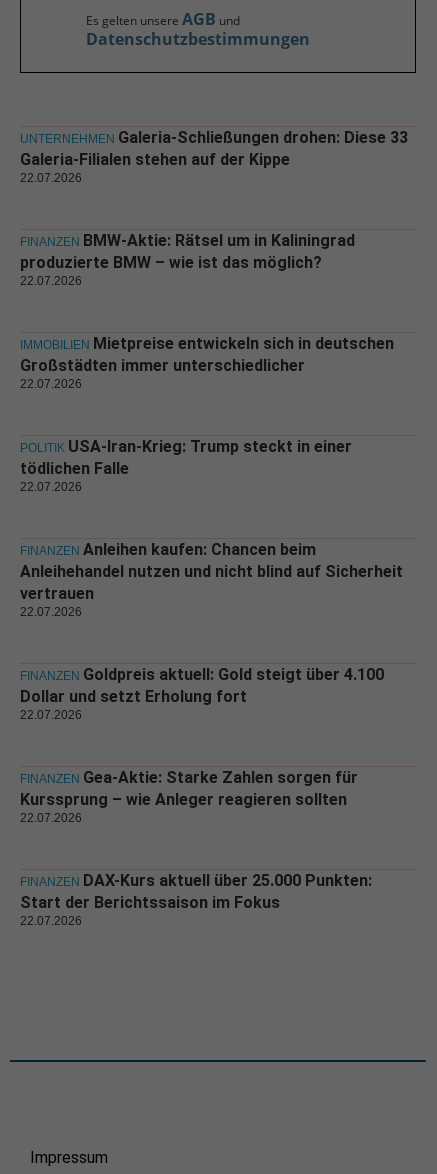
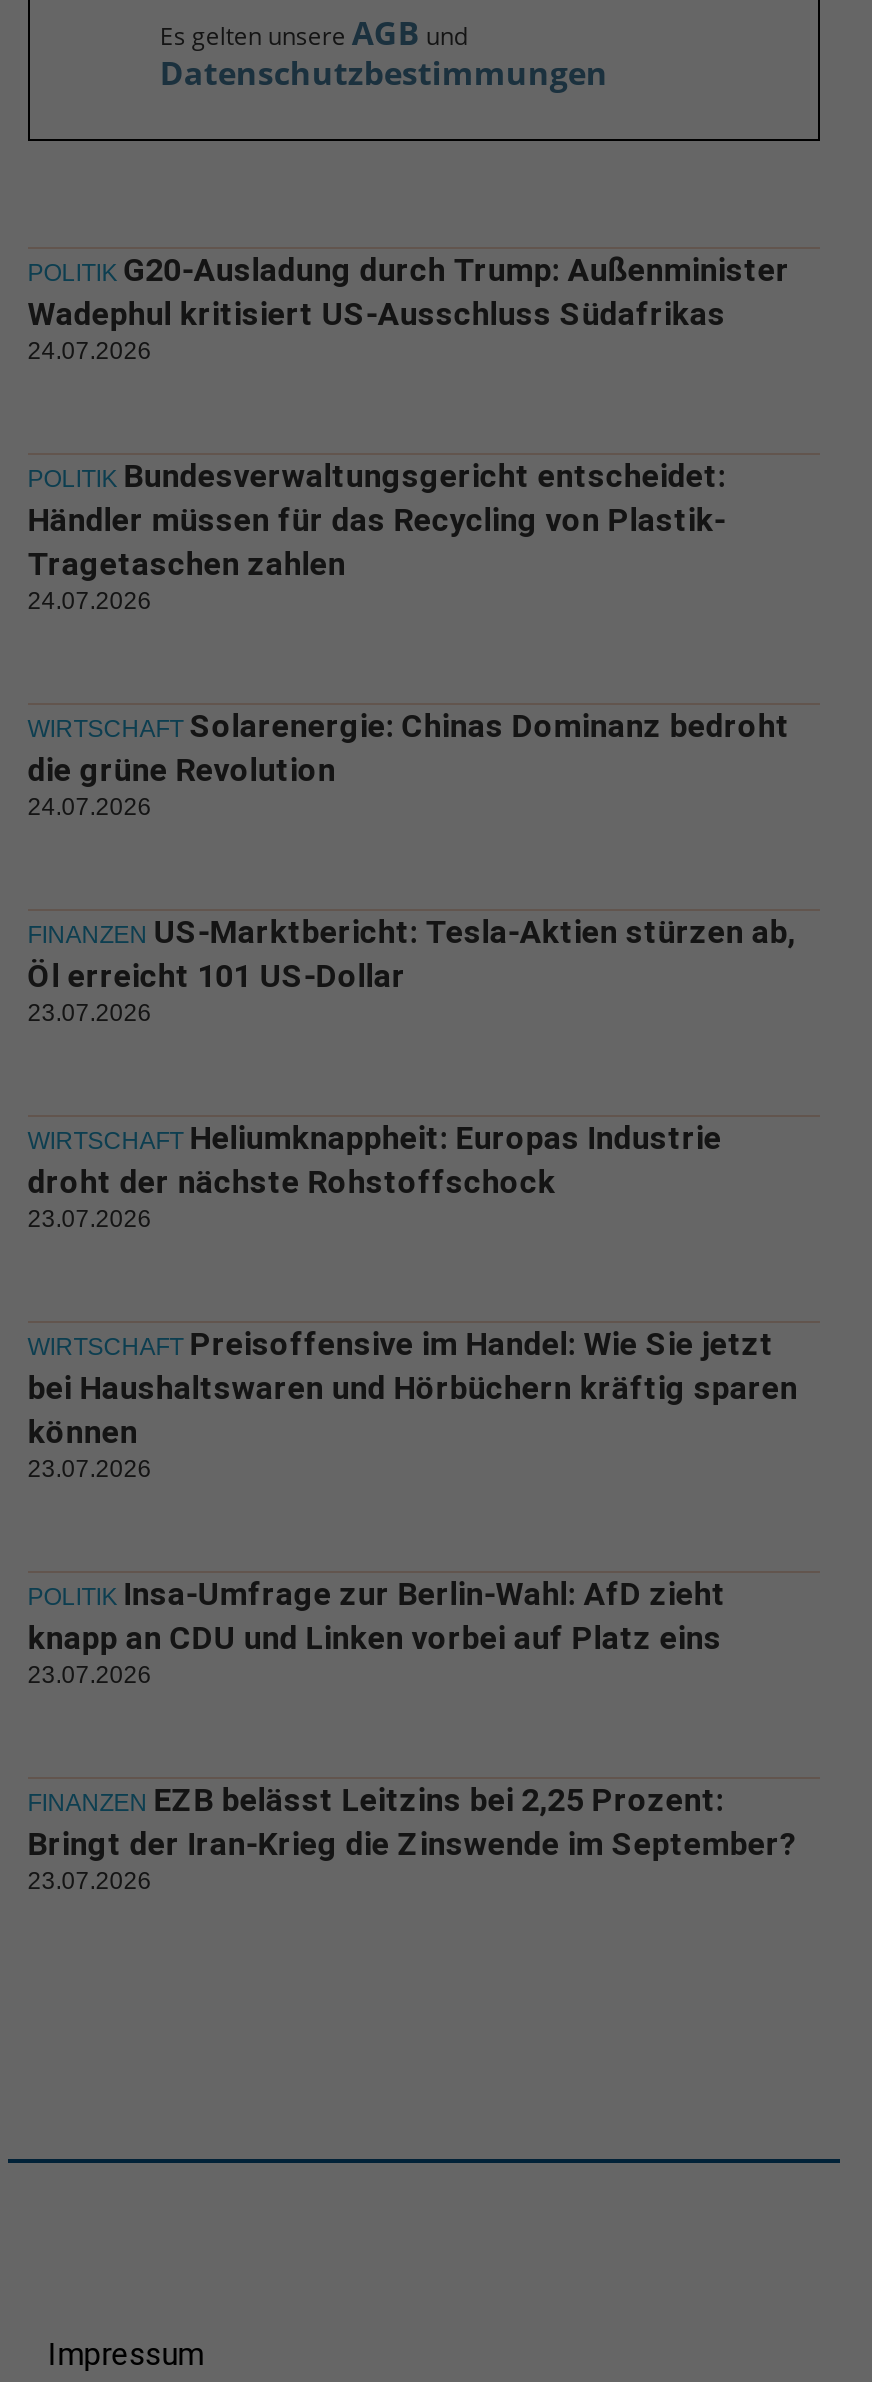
[20,128,408,185] UNTERNEHMEN Galeria-Schließungen drohen: Diese 33 | Galeria-Filialen stehen auf der Kippe | 22.07.2026 -> [27,251,789,365] POLITIK G20-Ausladung durch Trump: Außenminister | Wadephul kritisiert US-Ausschluss Südafrikas | 24.07.2026
[20,231,355,288] FINANZEN BMW-Aktie: Rätsel um in Kaliningrad | produzierte BMW – wie ist das möglich? | 22.07.2026 -> [27,457,725,615] POLITIK Bundesverwaltungsgericht entscheidet: | Händler müssen für das Recycling von Plastik- | Tragetaschen zahlen | 24.07.2026
[20,334,394,391] IMMOBILIEN Mietpreise entwickeln sich in deutschen | Großstädten immer unterschiedlicher | 22.07.2026 -> [27,707,789,821] WIRTSCHAFT Solarenergie: Chinas Dominanz bedroht | die grüne Revolution | 24.07.2026
[20,437,352,494] POLITIK USA-Iran-Krieg: Trump steckt in einer | tödlichen Falle | 22.07.2026 -> [27,913,795,1027] FINANZEN US-Marktbericht: Tesla-Aktien stürzen ab, | Öl erreicht 101 US-Dollar | 23.07.2026
[20,540,403,619] FINANZEN Anleihen kaufen: Chancen beim | Anleihehandel nutzen und nicht blind auf Sicherheit | vertrauen | 22.07.2026 -> [27,1119,721,1233] WIRTSCHAFT Heliumknappheit: Europas Industrie | droht der nächste Rohstoffschock | 23.07.2026
[20,665,384,722] FINANZEN Goldpreis aktuell: Gold steigt über 4.100 | Dollar und setzt Erholung fort | 22.07.2026 -> [27,1325,797,1483] WIRTSCHAFT Preisoffensive im Handel: Wie Sie jetzt | bei Haushaltswaren und Hörbüchern kräftig sparen | können | 23.07.2026
[20,768,358,825] FINANZEN Gea-Aktie: Starke Zahlen sorgen für | Kurssprung – wie Anleger reagieren sollten | 22.07.2026 -> [27,1575,725,1689] POLITIK Insa-Umfrage zur Berlin-Wahl: AfD zieht | knapp an CDU und Linken vorbei auf Platz eins | 23.07.2026
[20,871,372,928] FINANZEN DAX-Kurs aktuell über 25.000 Punkten: | Start der Berichtssaison im Fokus | 22.07.2026 -> [27,1781,797,1895] FINANZEN EZB belässt Leitzins bei 2,25 Prozent: | Bringt der Iran-Krieg die Zinswende im September? | 23.07.2026

